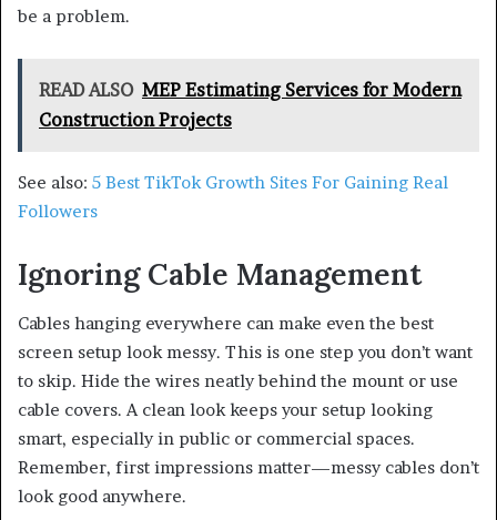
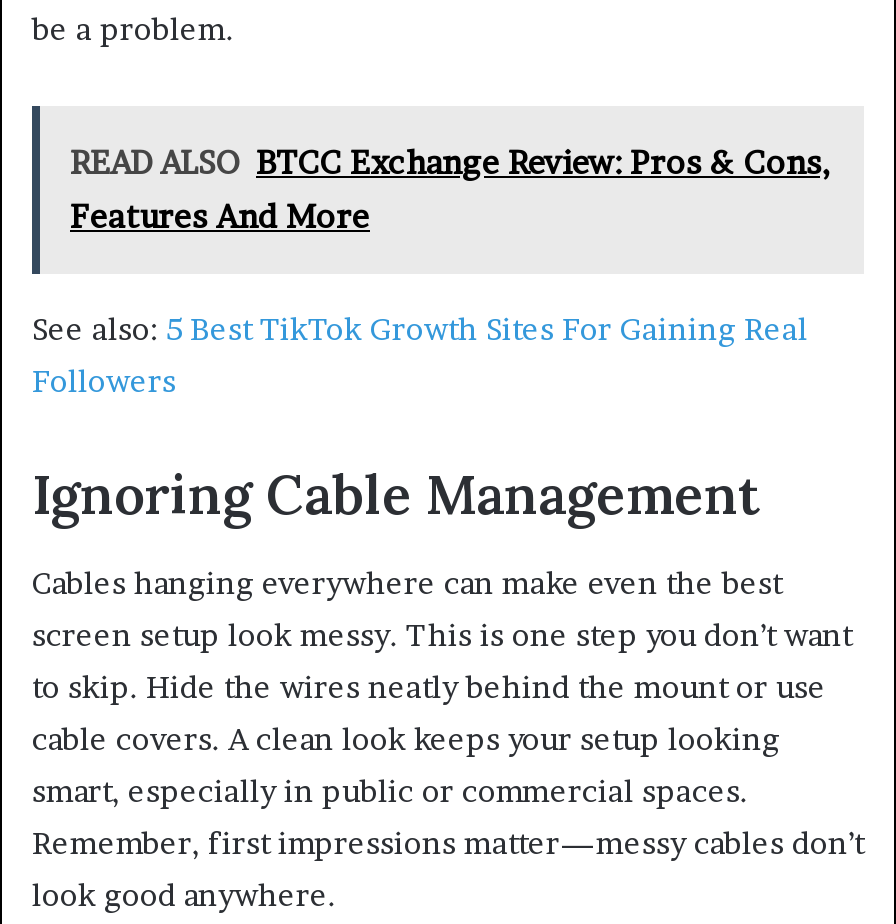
[39,78,461,130] READ ALSO MEP Estimating Services for Modern | Construction Projects -> [70,141,830,235] READ ALSO BTCC Exchange Review: Pros & Cons, | Features And More

